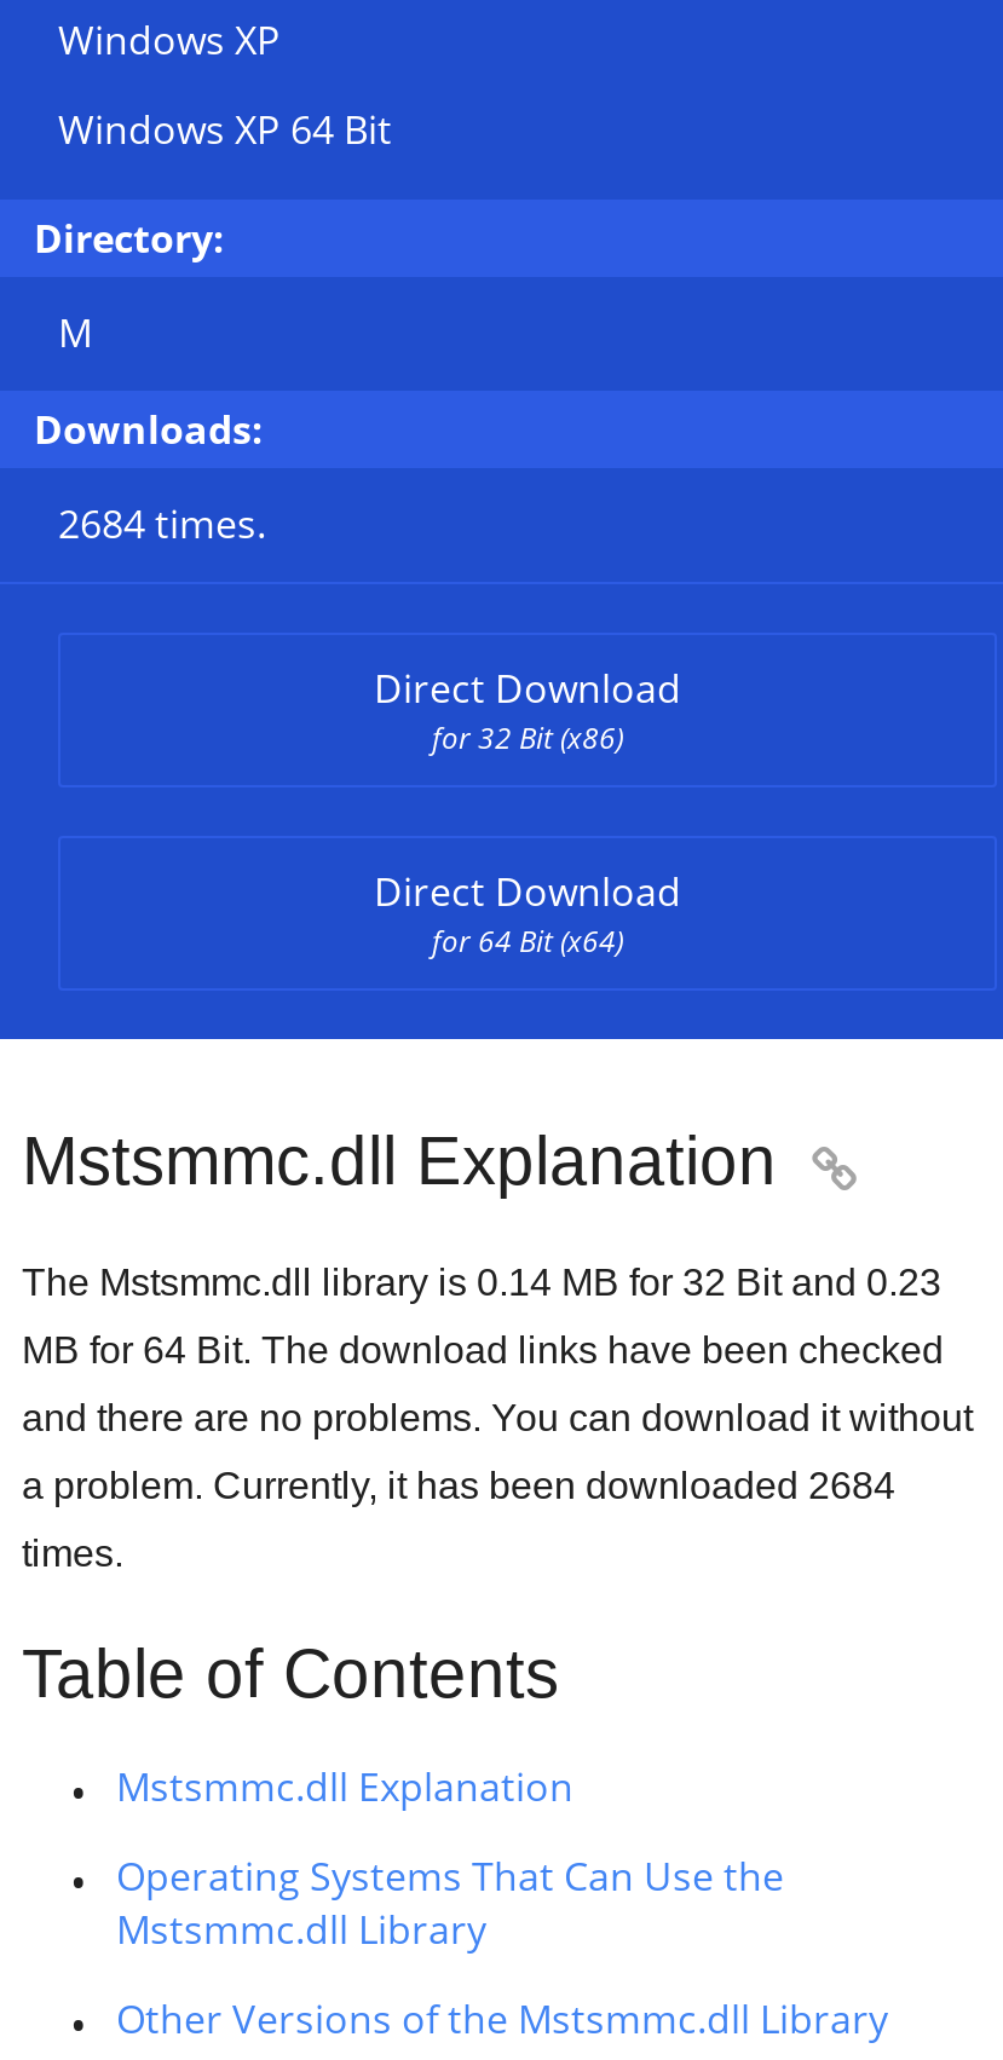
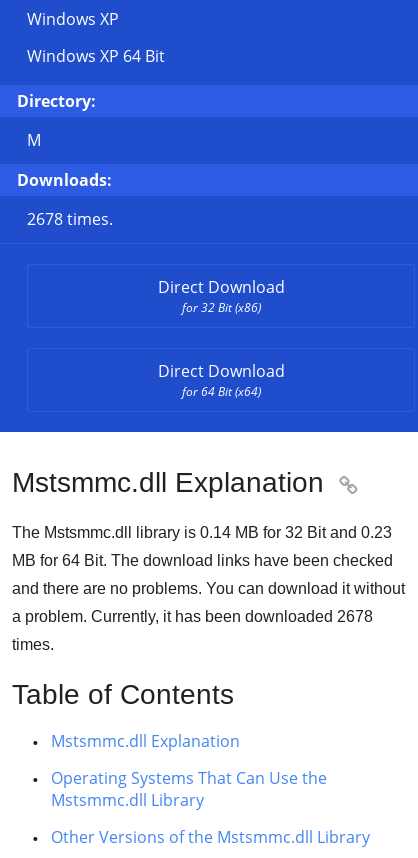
[58,497,266,550] 2684 times. -> [27,208,113,230] 2678 times.
[22,1465,895,1506] a problem. Currently, it has been downloaded 2684 -> [12,608,373,625] a problem. Currently, it has been downloaded 2678

